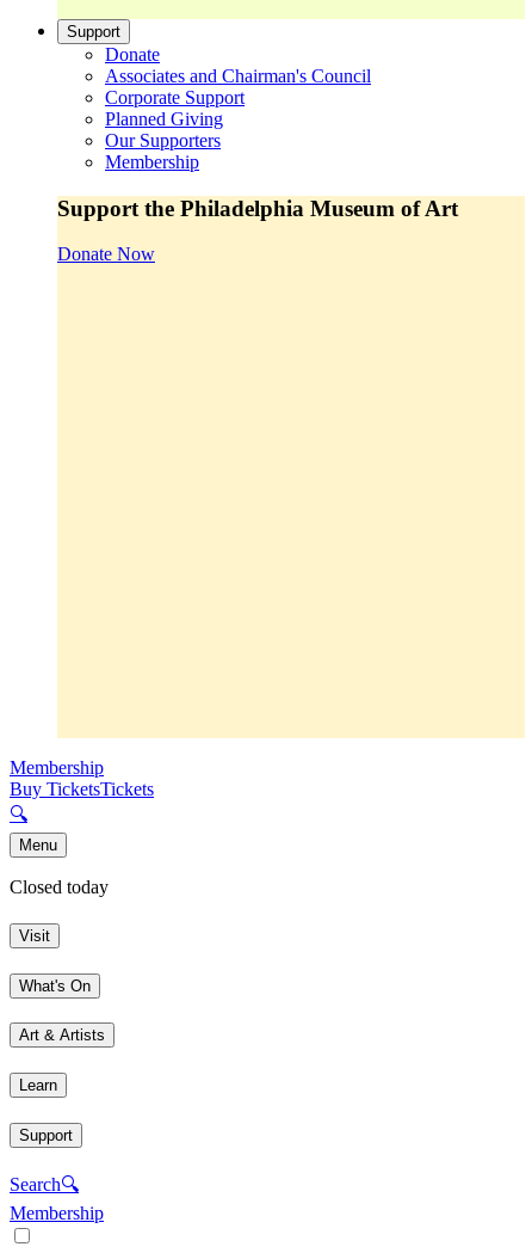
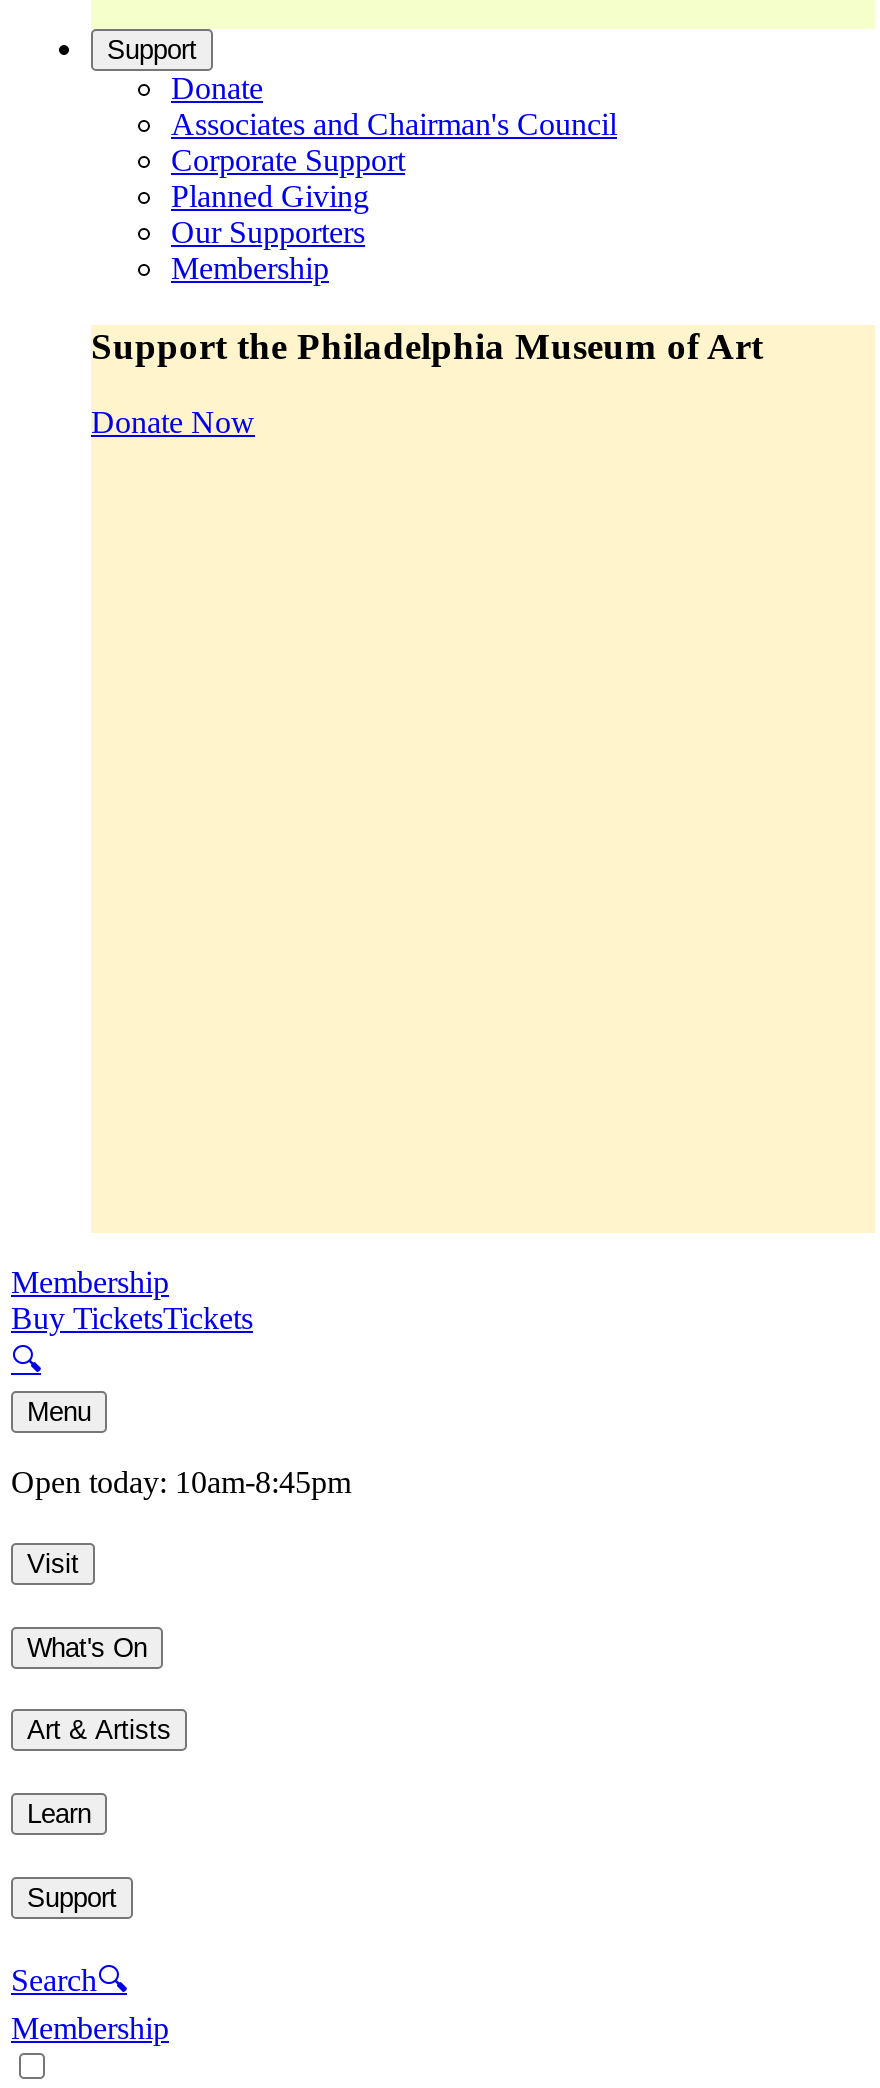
[10,877,109,897] Closed today -> [11,1466,351,1500] Open today: 10am-8:45pm

